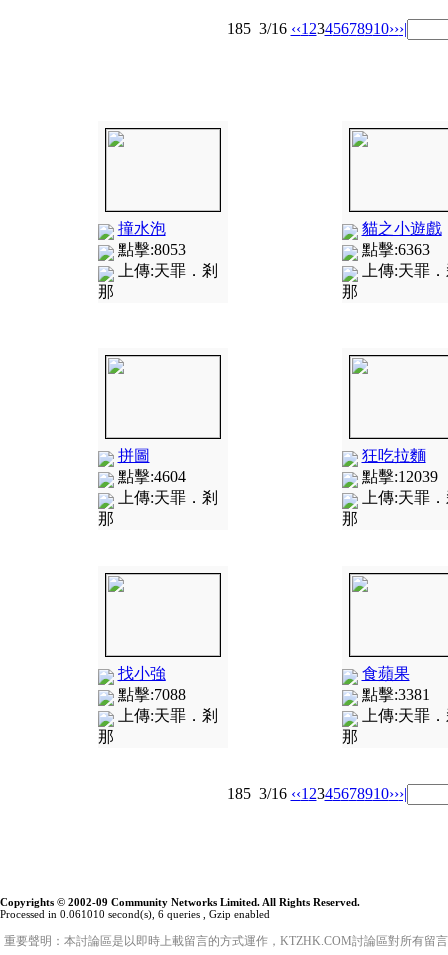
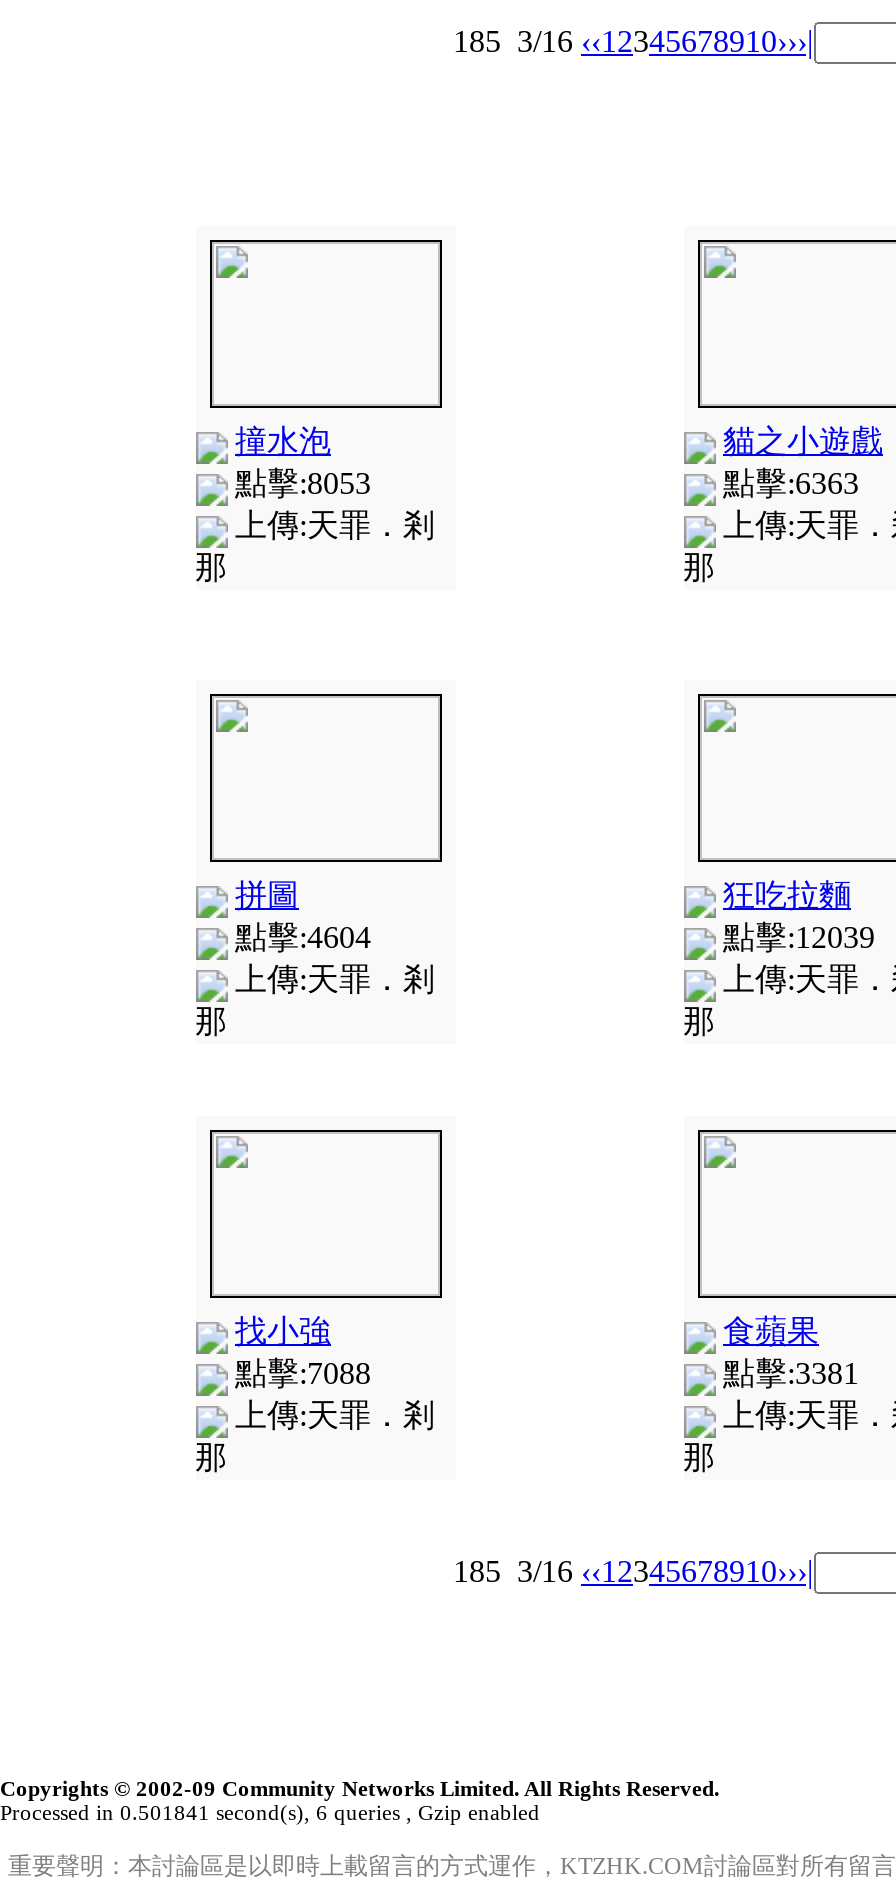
[0,908,270,920] Processed in 0.061010 second(s), 6 queries , Gzip enabled -> [0,1800,540,1824] Processed in 0.501841 second(s), 6 queries , Gzip enabled

